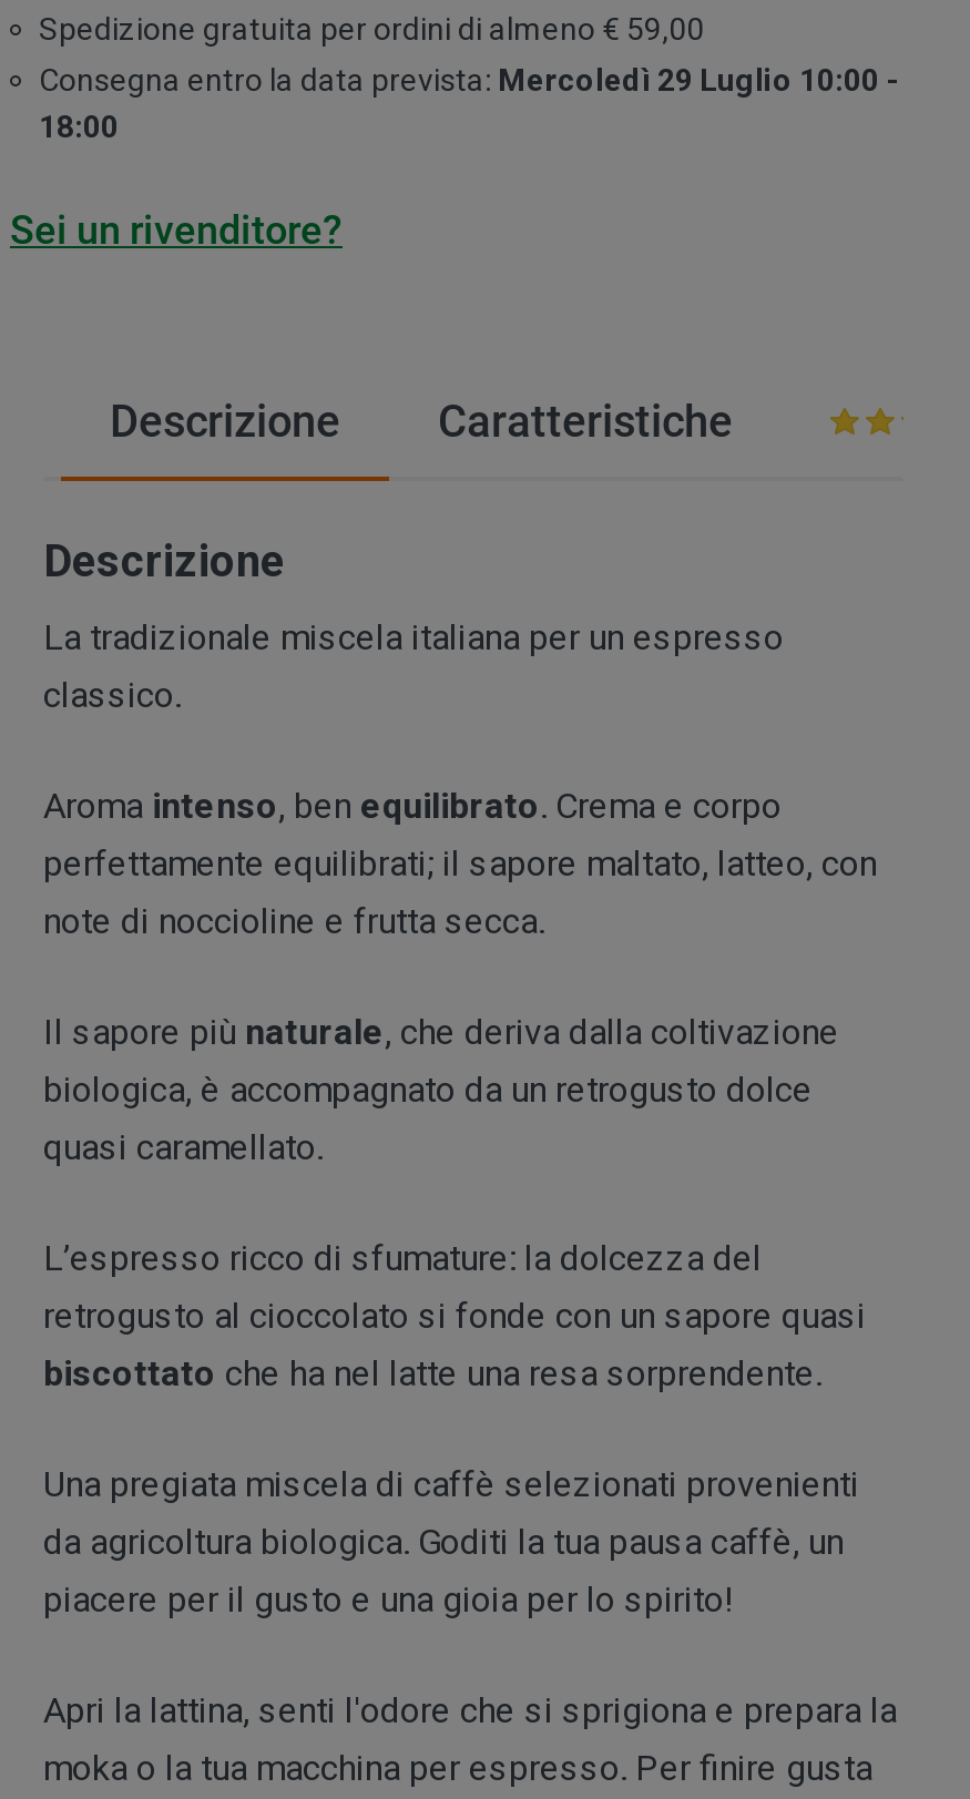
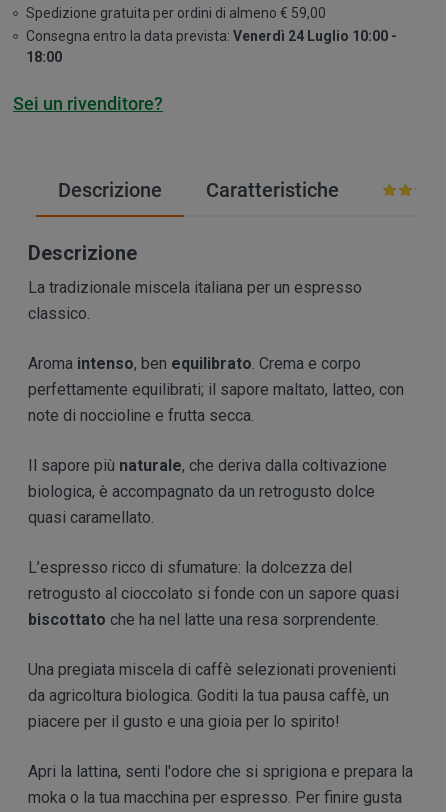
[39,62,899,98] Consegna entro la data prevista: Mercoledì 29 Luglio 10:00 - -> [26,28,397,44] Consegna entro la data prevista: Venerdì 24 Luglio 10:00 -

